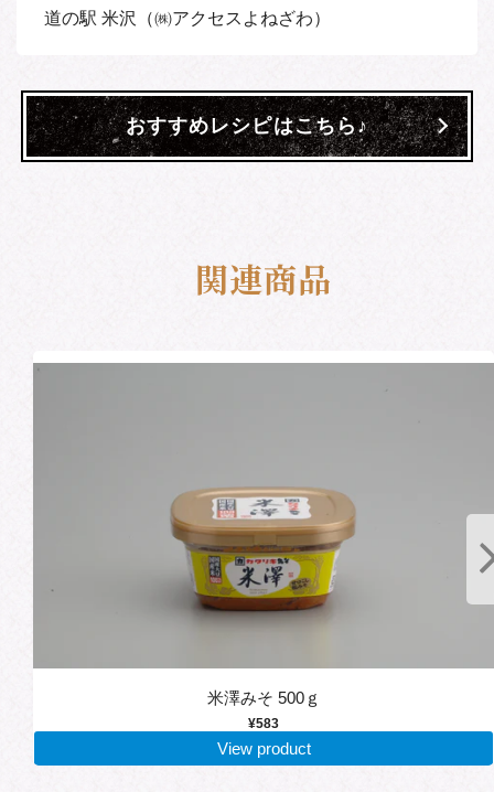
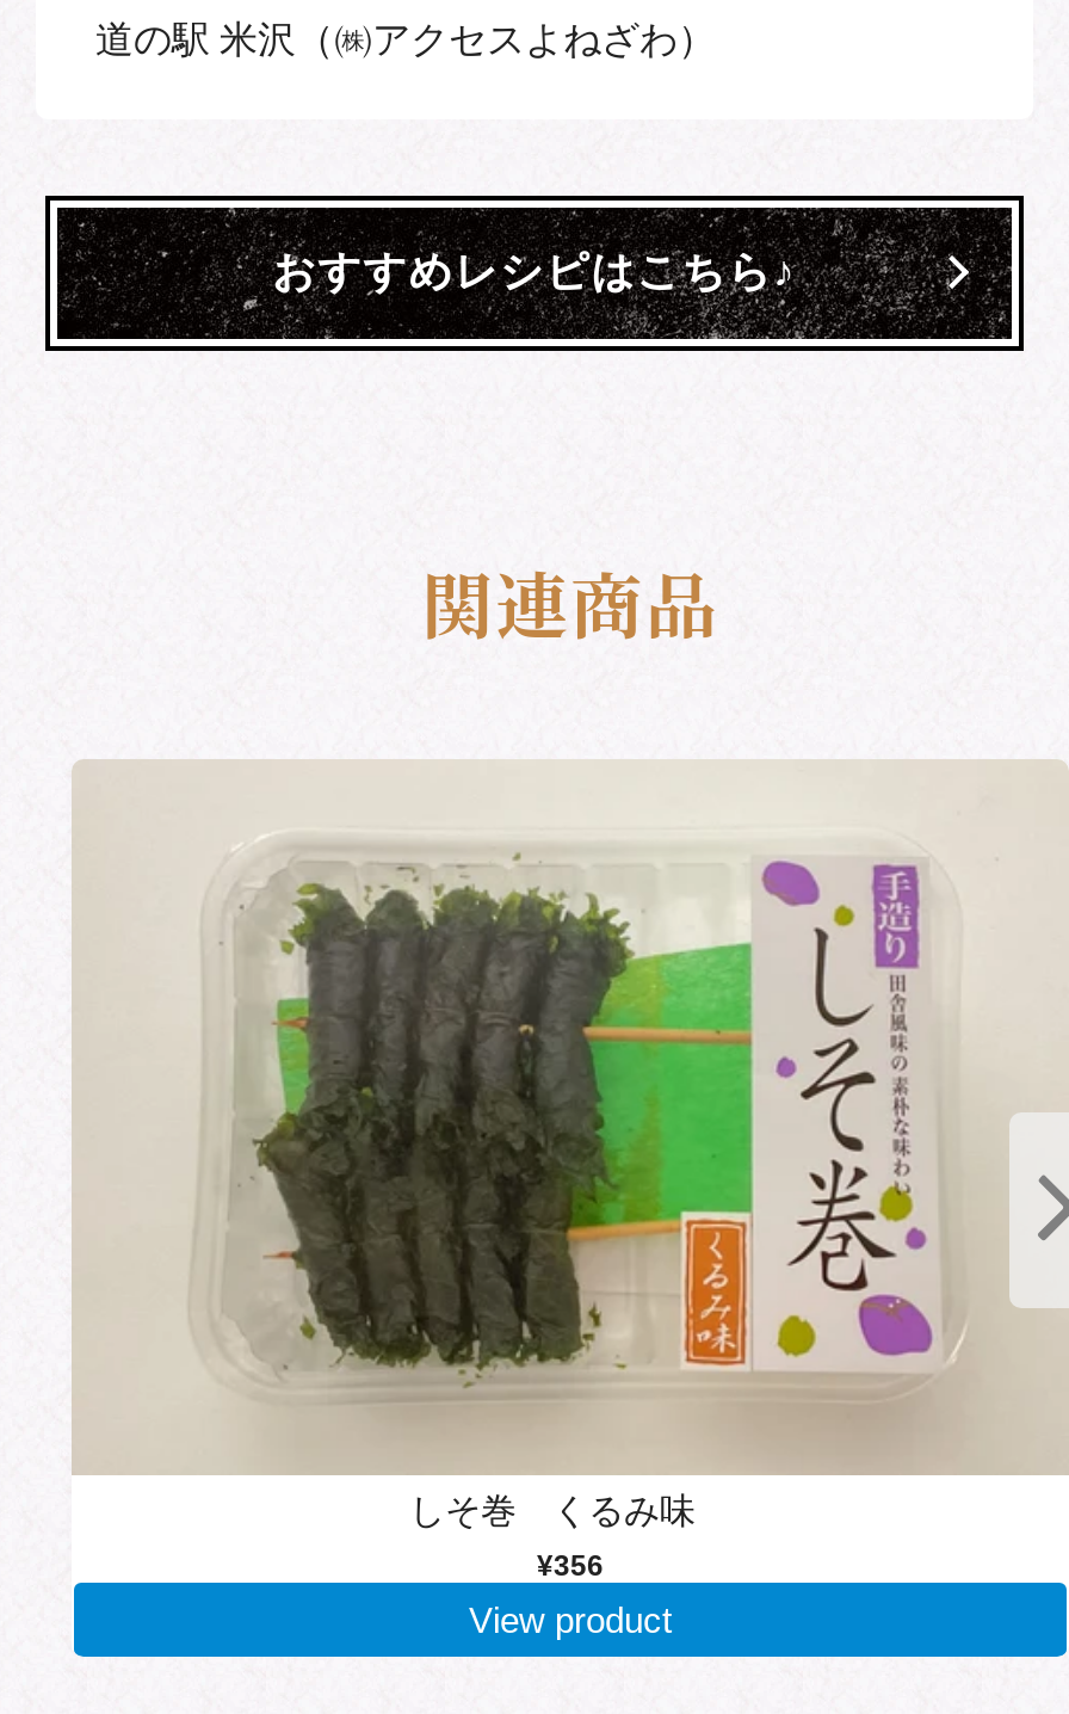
[33,352,491,707] [image] | 米澤みそ 500ｇ -> [72,759,1062,1529] [image] | しそ巻 くるみ味
[248,715,279,731] ¥583 -> [537,1548,604,1582] ¥356

